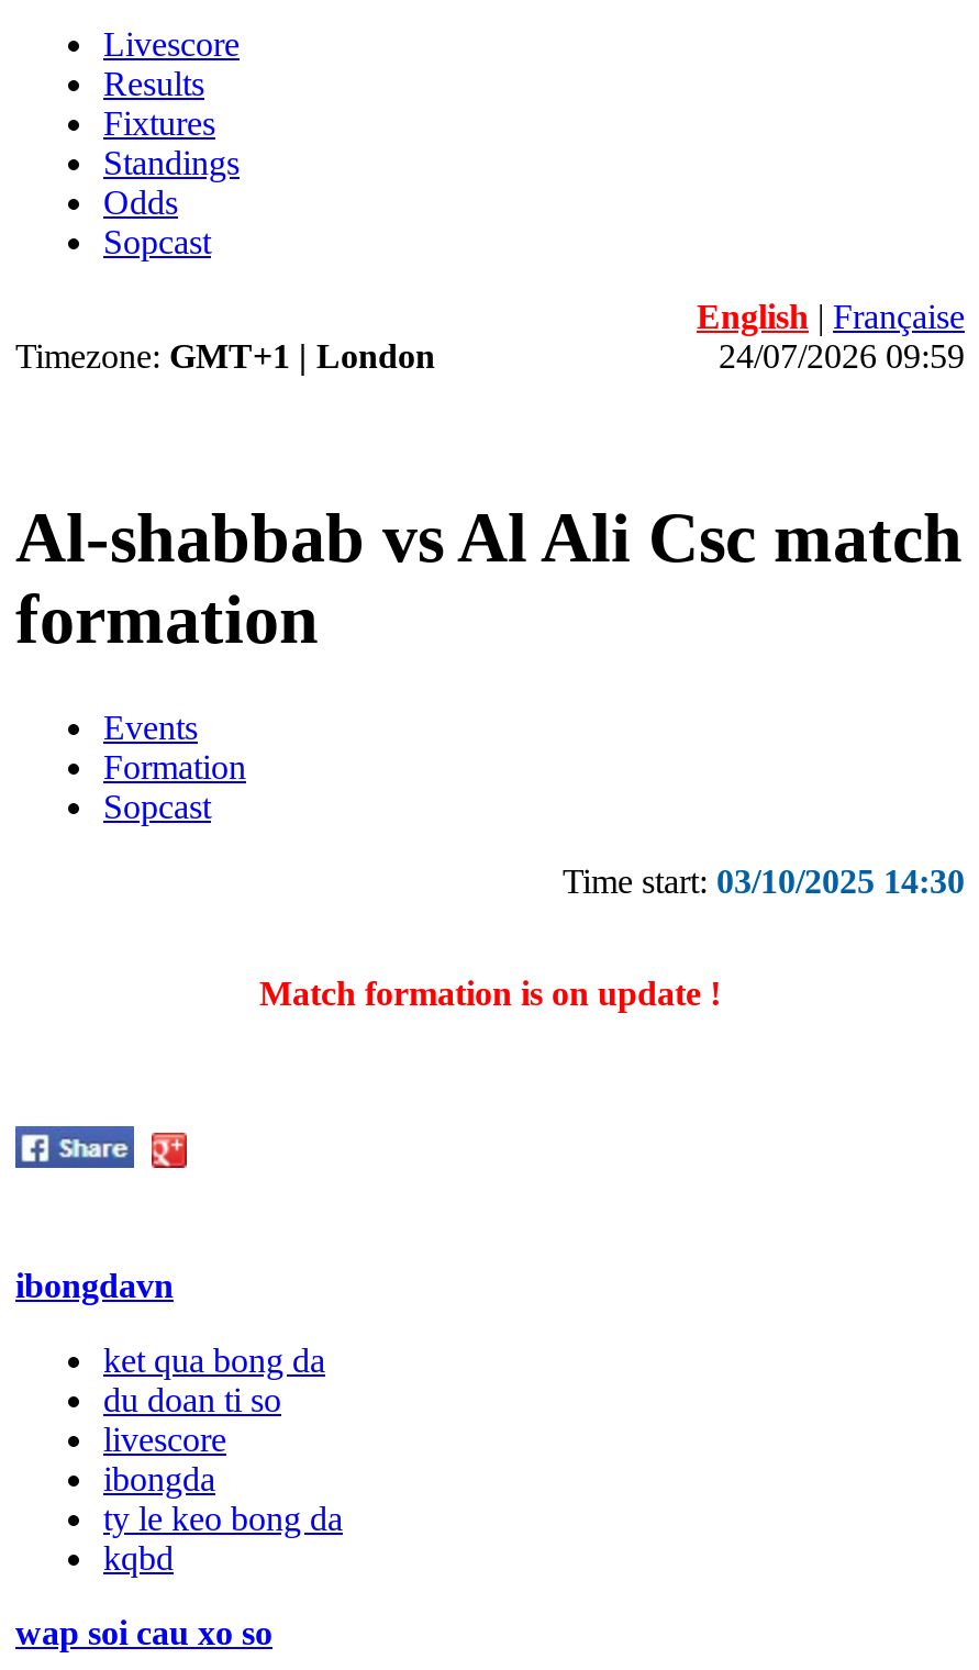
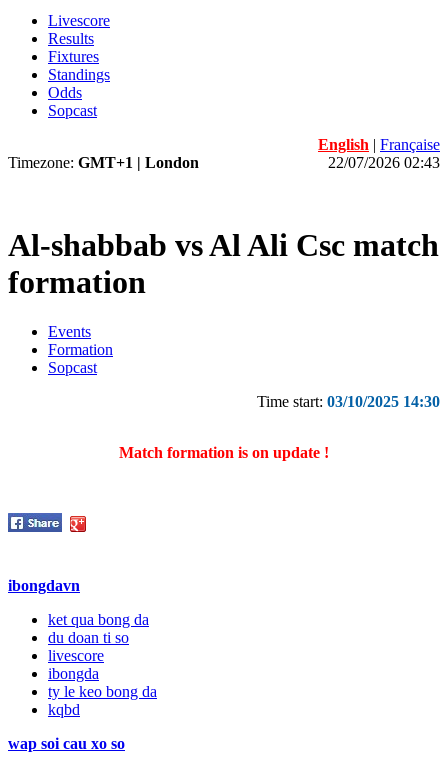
[719,337,965,375] 24/07/2026 09:59 -> [328,154,440,171] 22/07/2026 02:43

